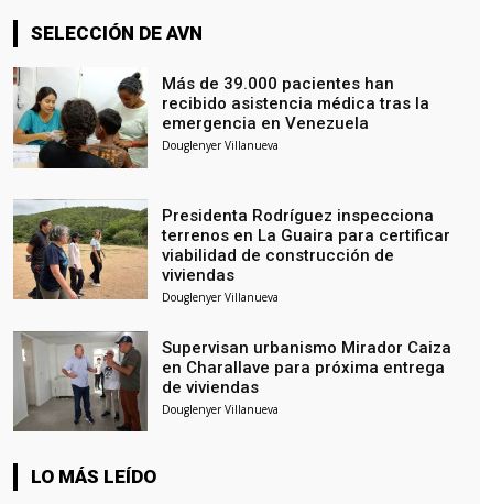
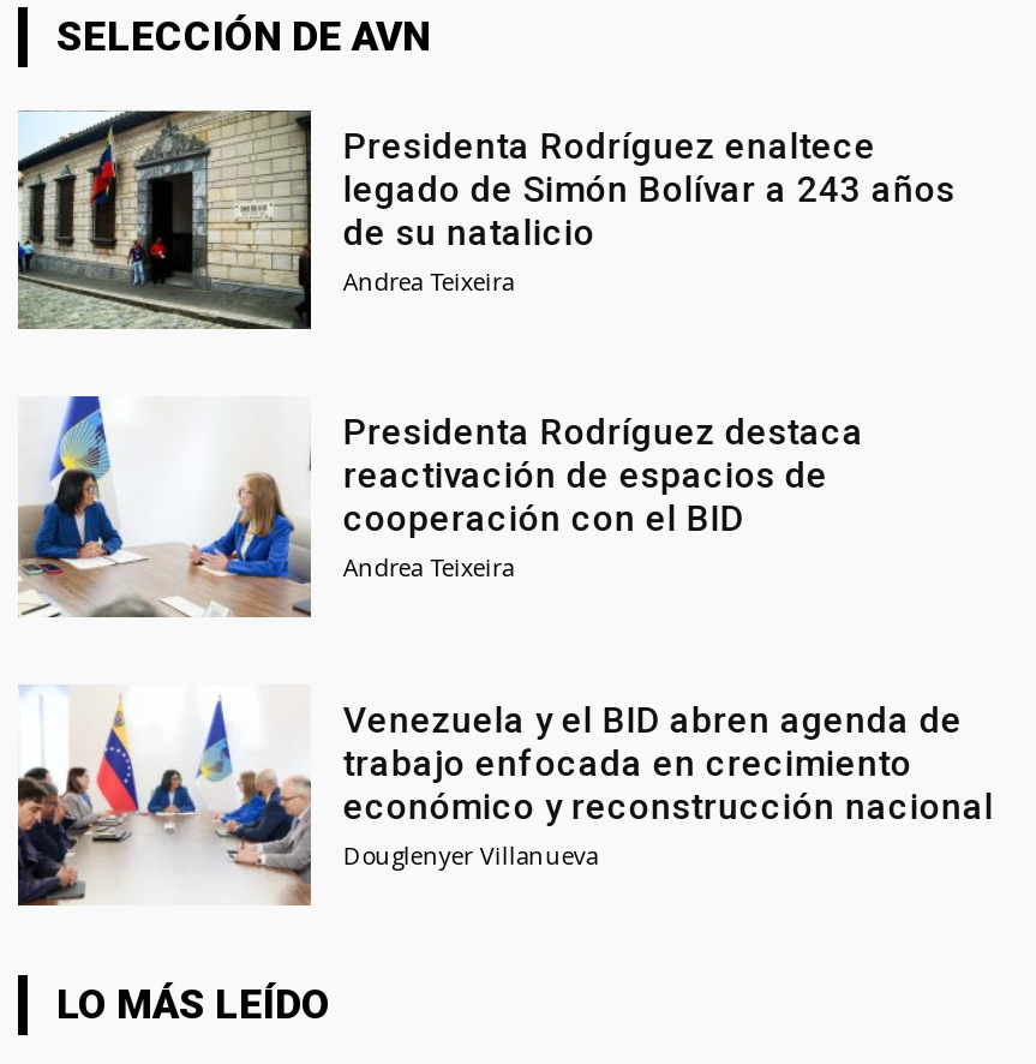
[12,66,430,169] [image] | Más de 39.000 pacientes han | recibido asistencia médica tras la | emergencia en Venezuela | Douglenyer Villanueva -> [16,107,955,330] [image] | Presidenta Rodríguez enaltece | legado de Simón Bolívar a 243 años | de su natalicio | Andrea Teixeira
[12,199,451,304] [image] | Presidenta Rodríguez inspecciona | terrenos en La Guaira para certificar | viabilidad de construcción de | viviendas | Douglenyer Villanueva -> [18,395,864,618] [image] | Presidenta Rodríguez destaca | reactivación de espacios de | cooperación con el BID | Andrea Teixeira
[13,330,452,432] [image] | Supervisan urbanismo Mirador Caiza | en Charallave para próxima entrega | de viviendas -> [18,686,994,907] [image] | Venezuela y el BID abren agenda de | trabajo enfocada en crecimiento | económico y reconstrucción nacional

